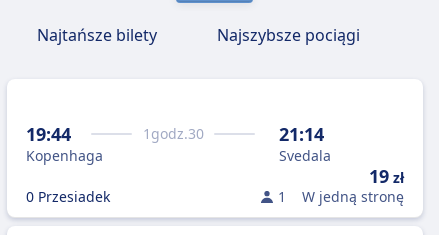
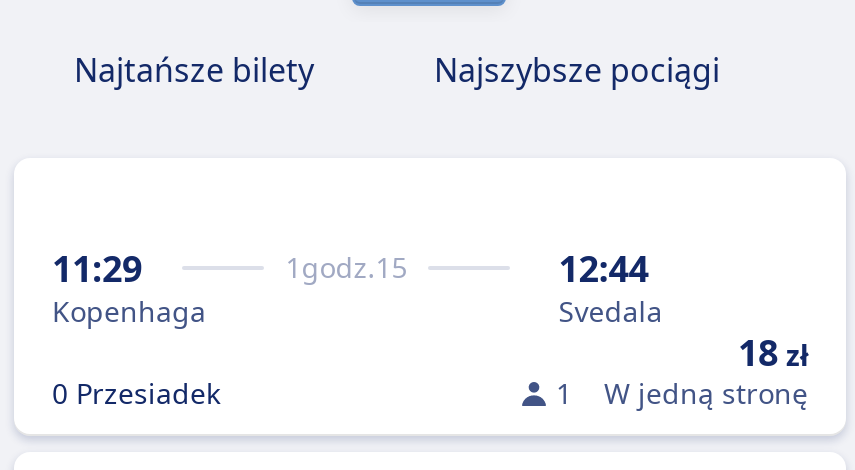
[26,122,71,146] 19:44 -> [52,244,142,292] 11:29
[143,124,204,143] 1 godz.30 -> [285,248,407,286] 1 godz.15
[279,122,324,146] 21:14 -> [559,244,649,292] 12:44
[369,164,404,188] 19 zł -> [738,328,808,376] 18 zł

